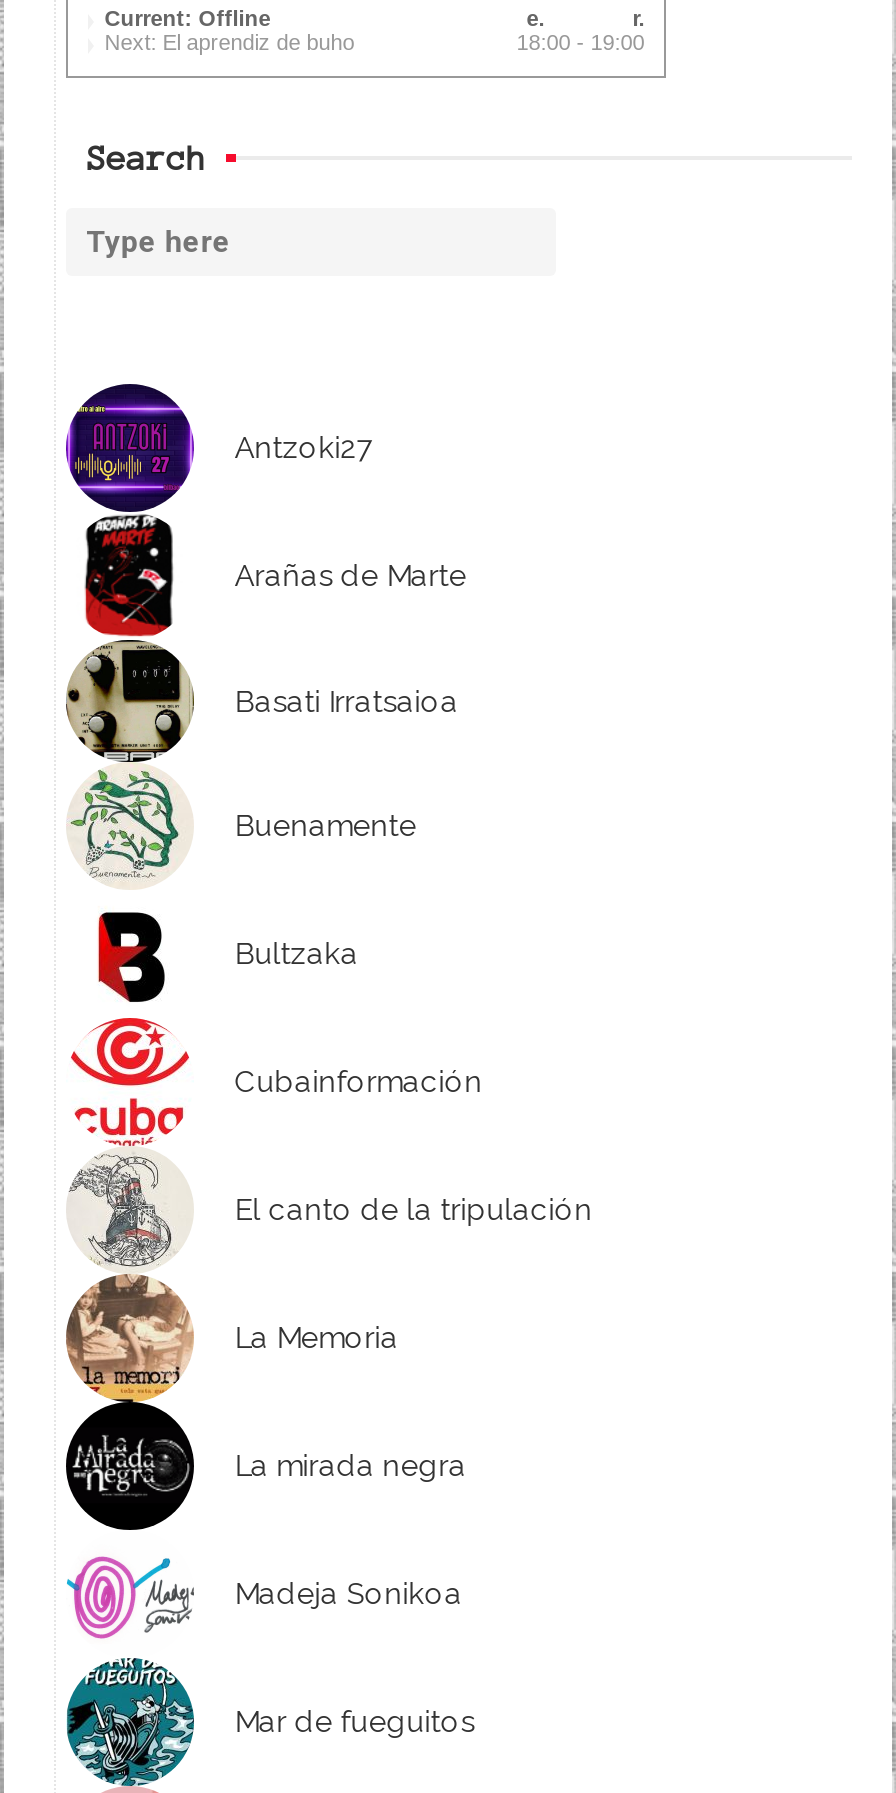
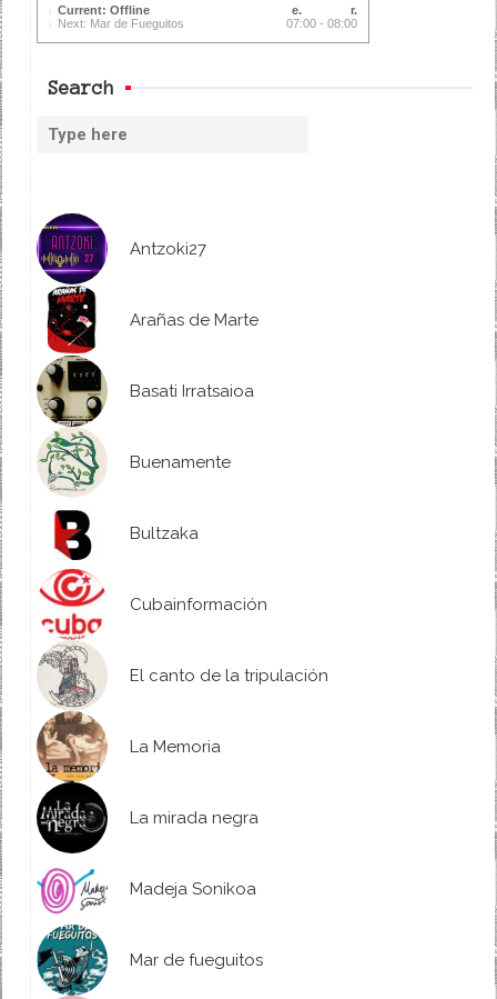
[104,31,644,55] Next: El aprendiz de buho | 18:00 - 19:00 -> [58,17,357,31] Next: Mar de Fueguitos | 07:00 - 08:00

